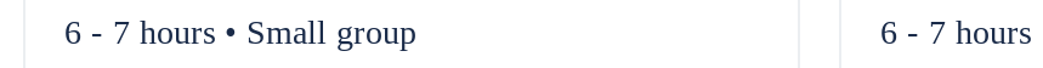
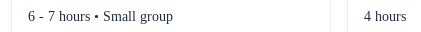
[880,15,1031,51] 6 - 7 hours -> [364,9,406,24] 4 hours

